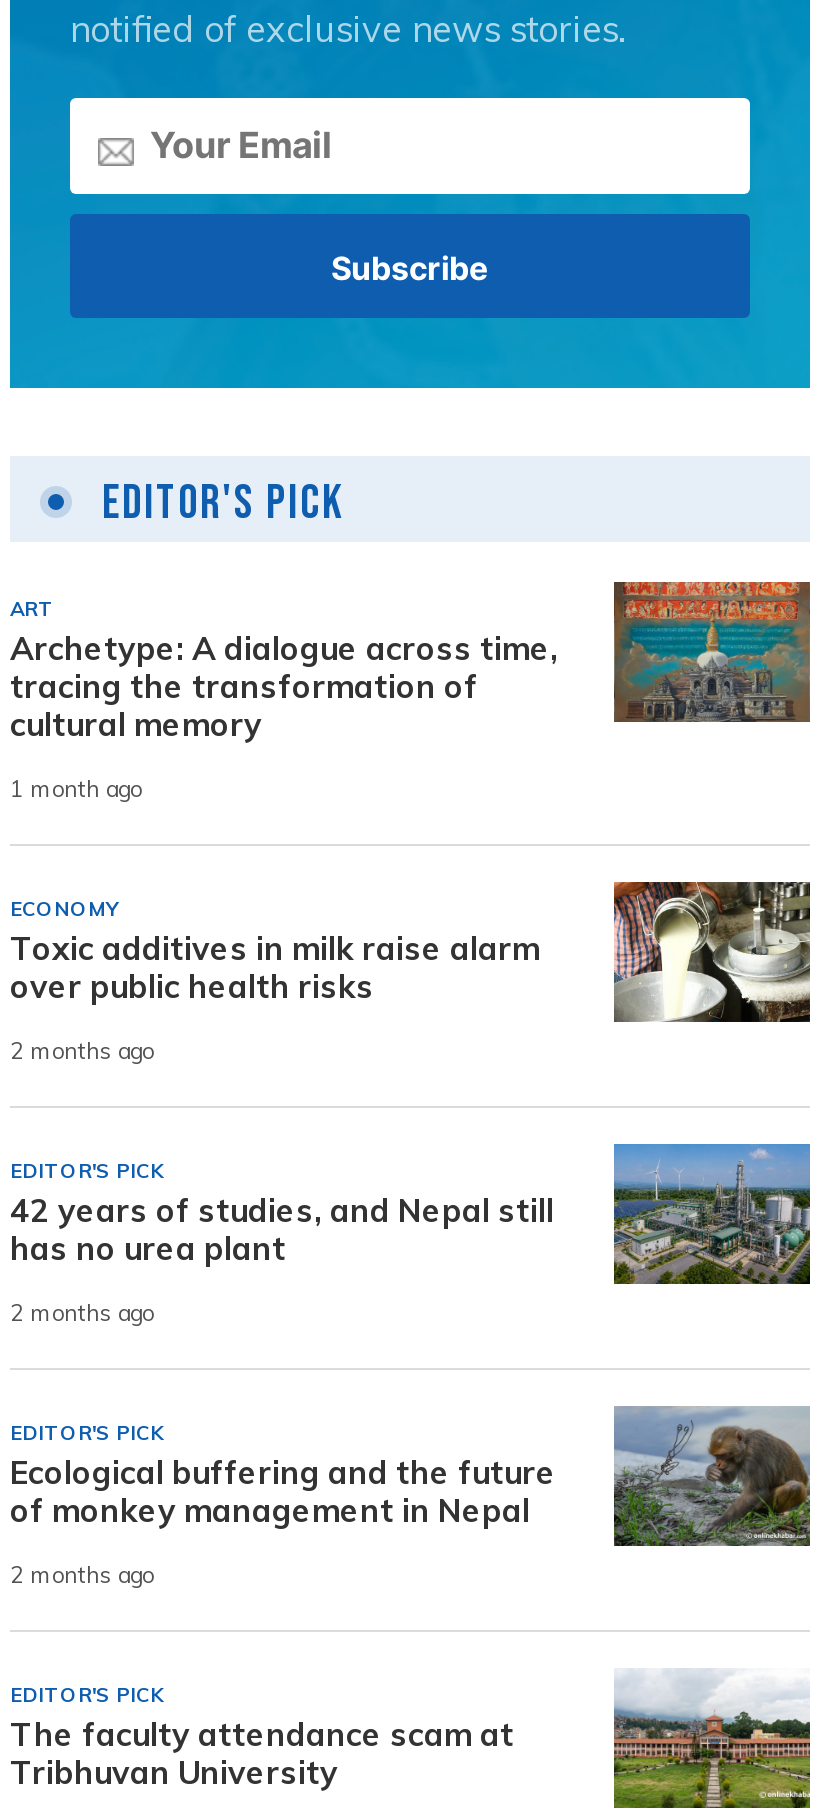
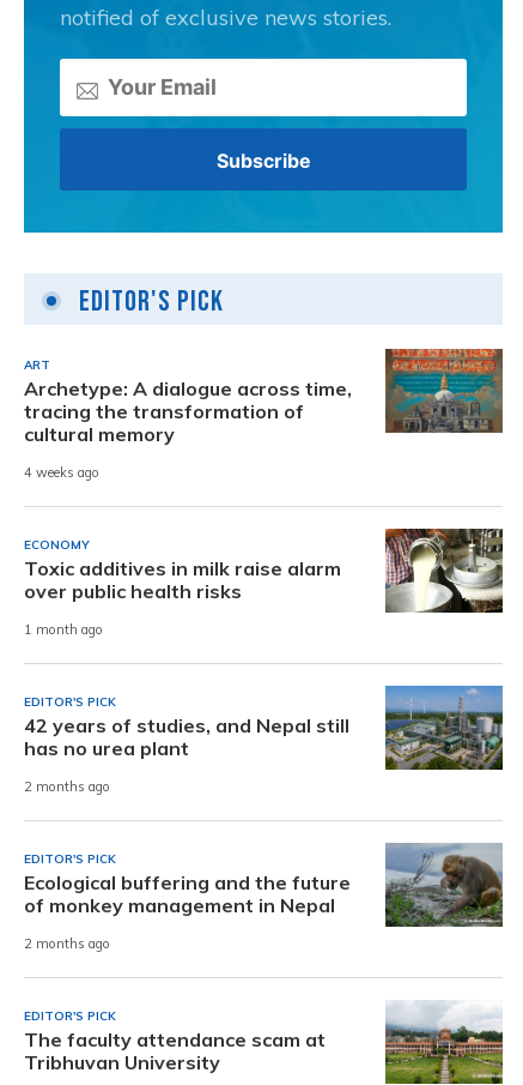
[10,775,142,803] 1 month ago -> [24,464,99,481] 4 weeks ago
[10,1037,154,1065] 2 months ago -> [24,621,103,638] 1 month ago

